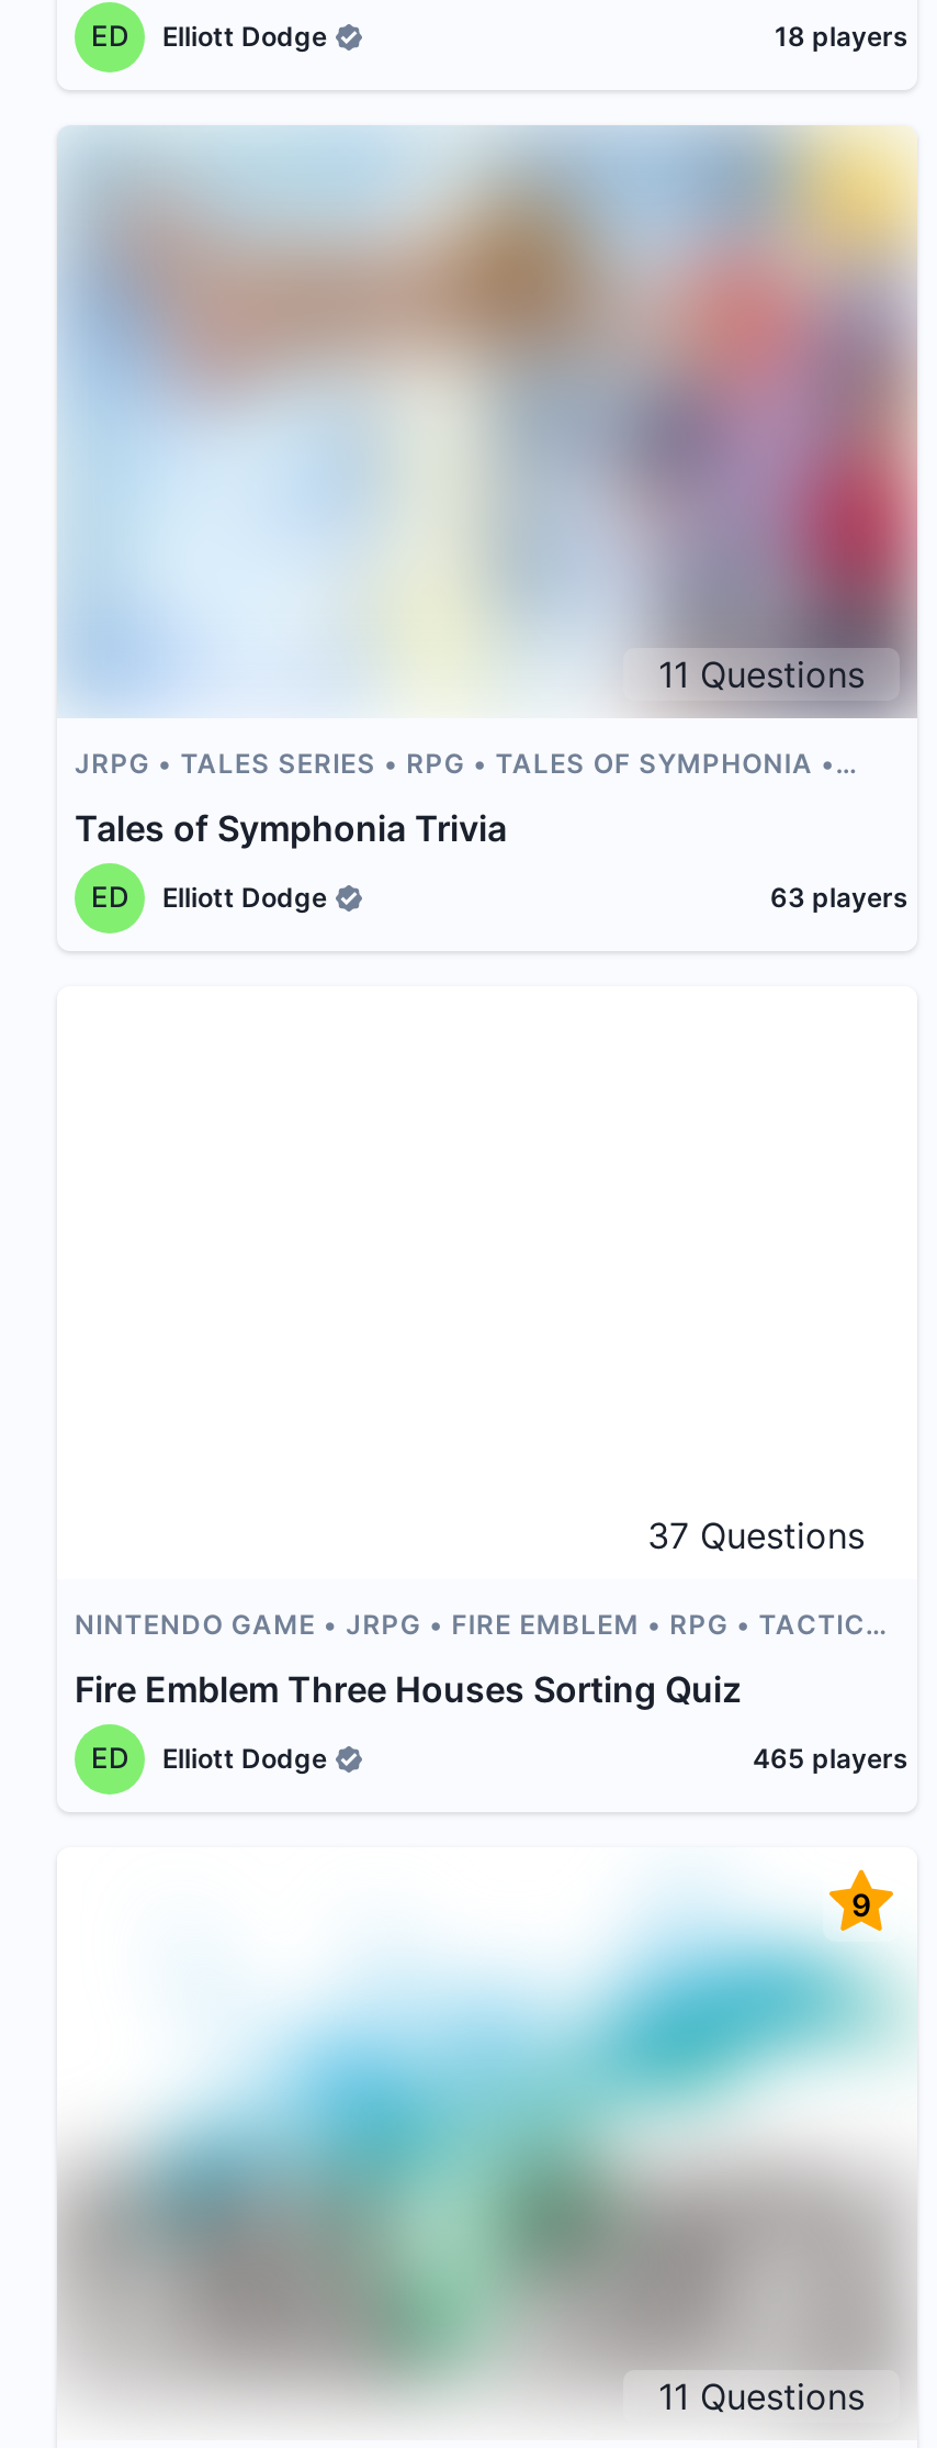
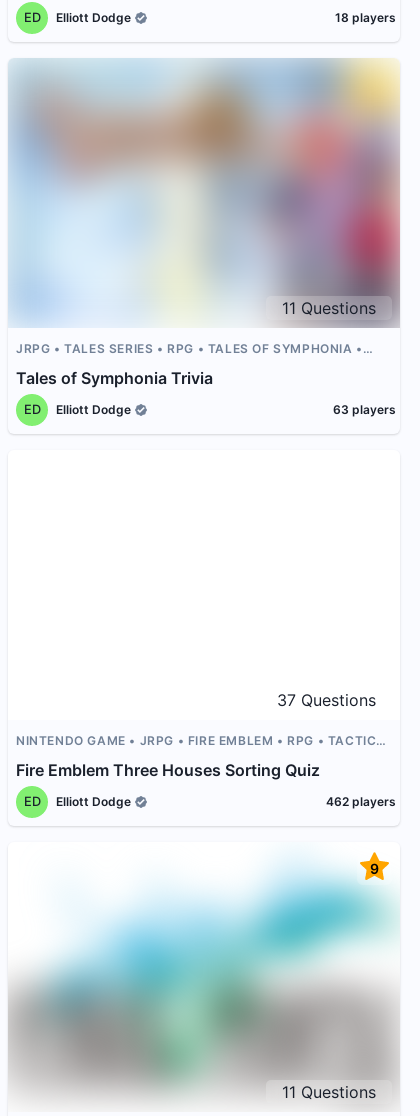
[753,1742,908,1775] 465 players -> [326,794,396,809] 462 players

